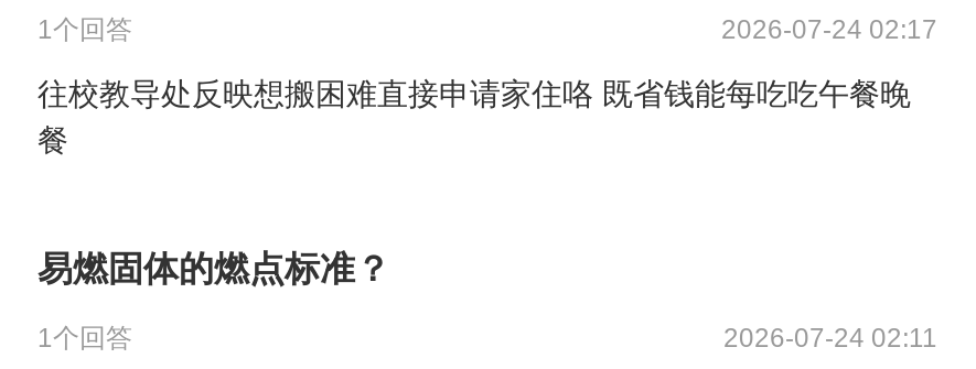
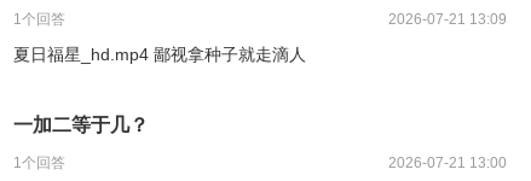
[721,14,937,45] 2026-07-24 02:17 -> [388,11,507,28] 2026-07-21 13:09
[37,76,911,158] 往校教导处反映想搬困难直接申请家住咯 既省钱能每吃吃午餐晚 | 餐 -> [13,45,306,64] 夏日福星_hd.mp4 鄙视拿种子就走滴人
[37,250,390,287] 易燃固体的燃点标准？ -> [13,115,149,135] 一加二等于几？
[723,323,937,354] 2026-07-24 02:11 -> [388,154,507,171] 2026-07-21 13:00

